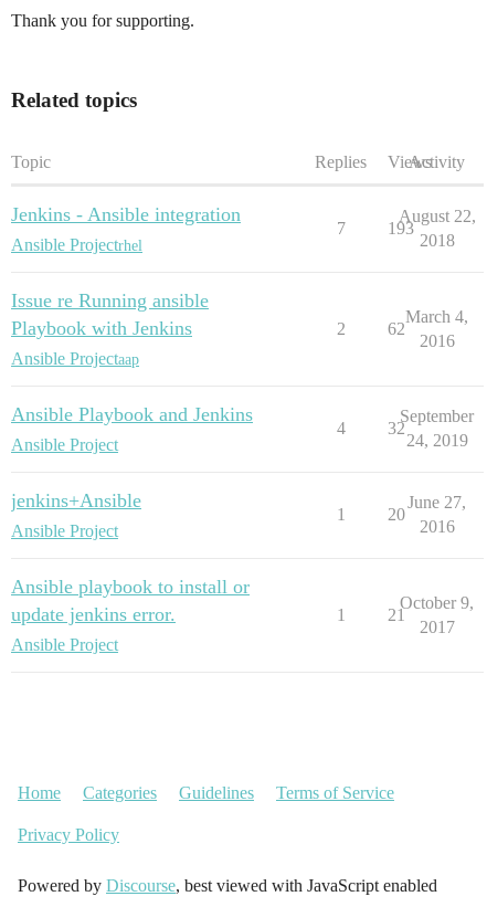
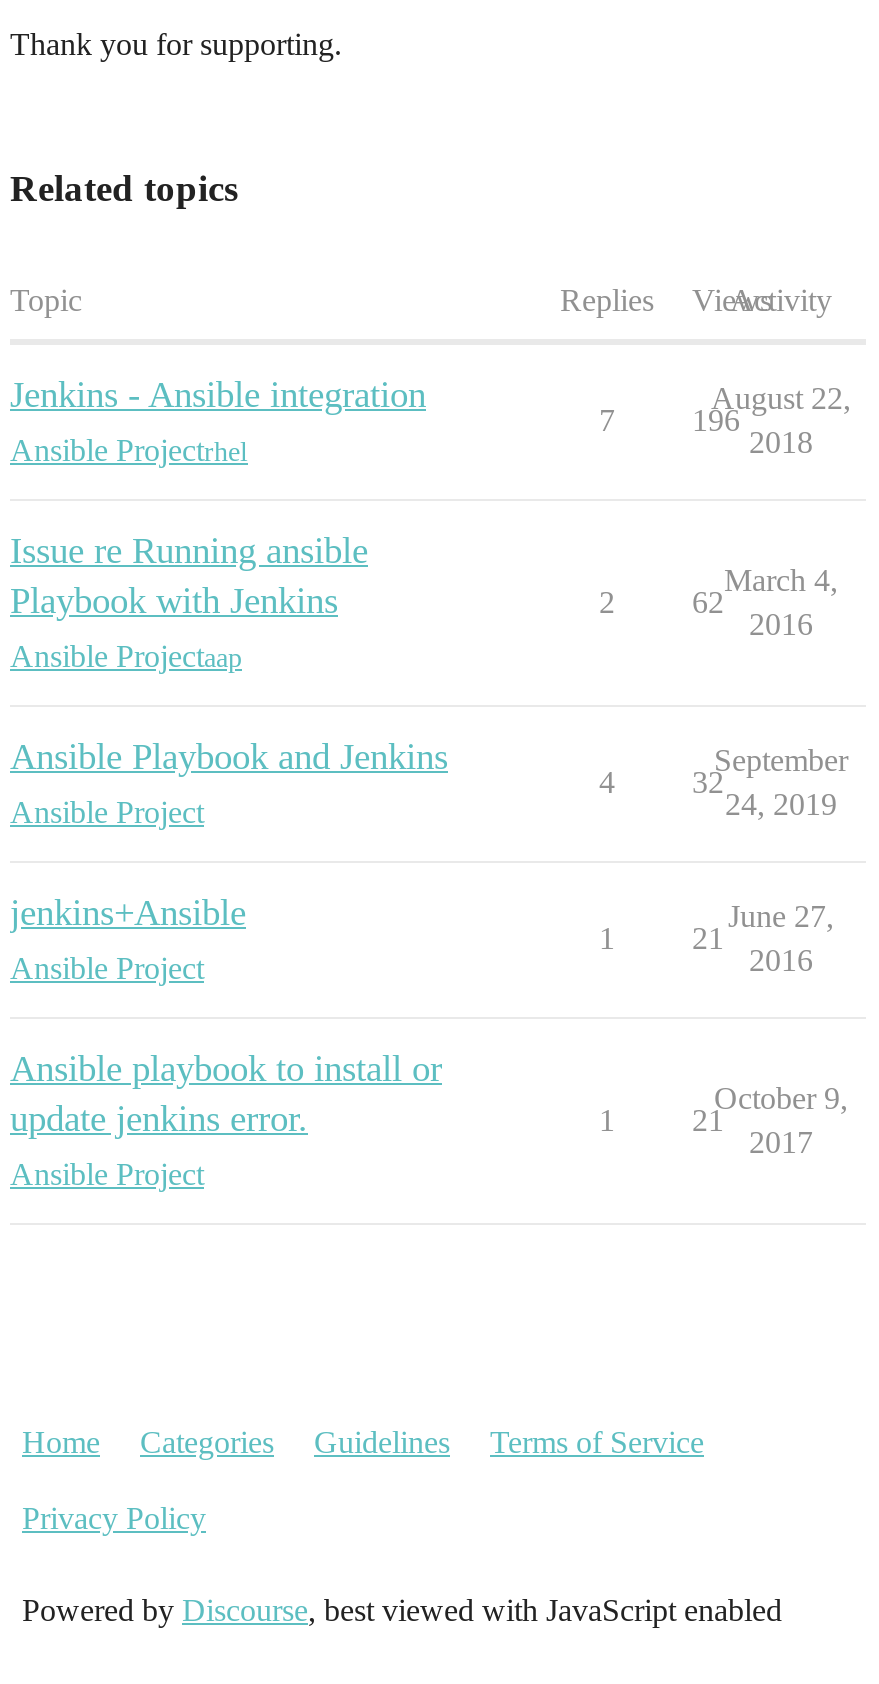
[388,219,414,238] 193 -> [692,403,740,437] 196
[388,505,405,524] 20 -> [692,921,724,955] 21

